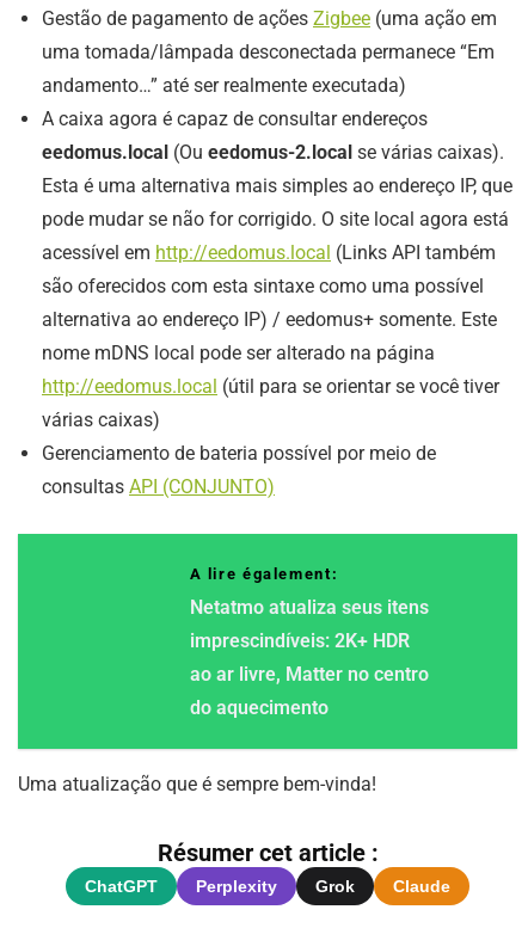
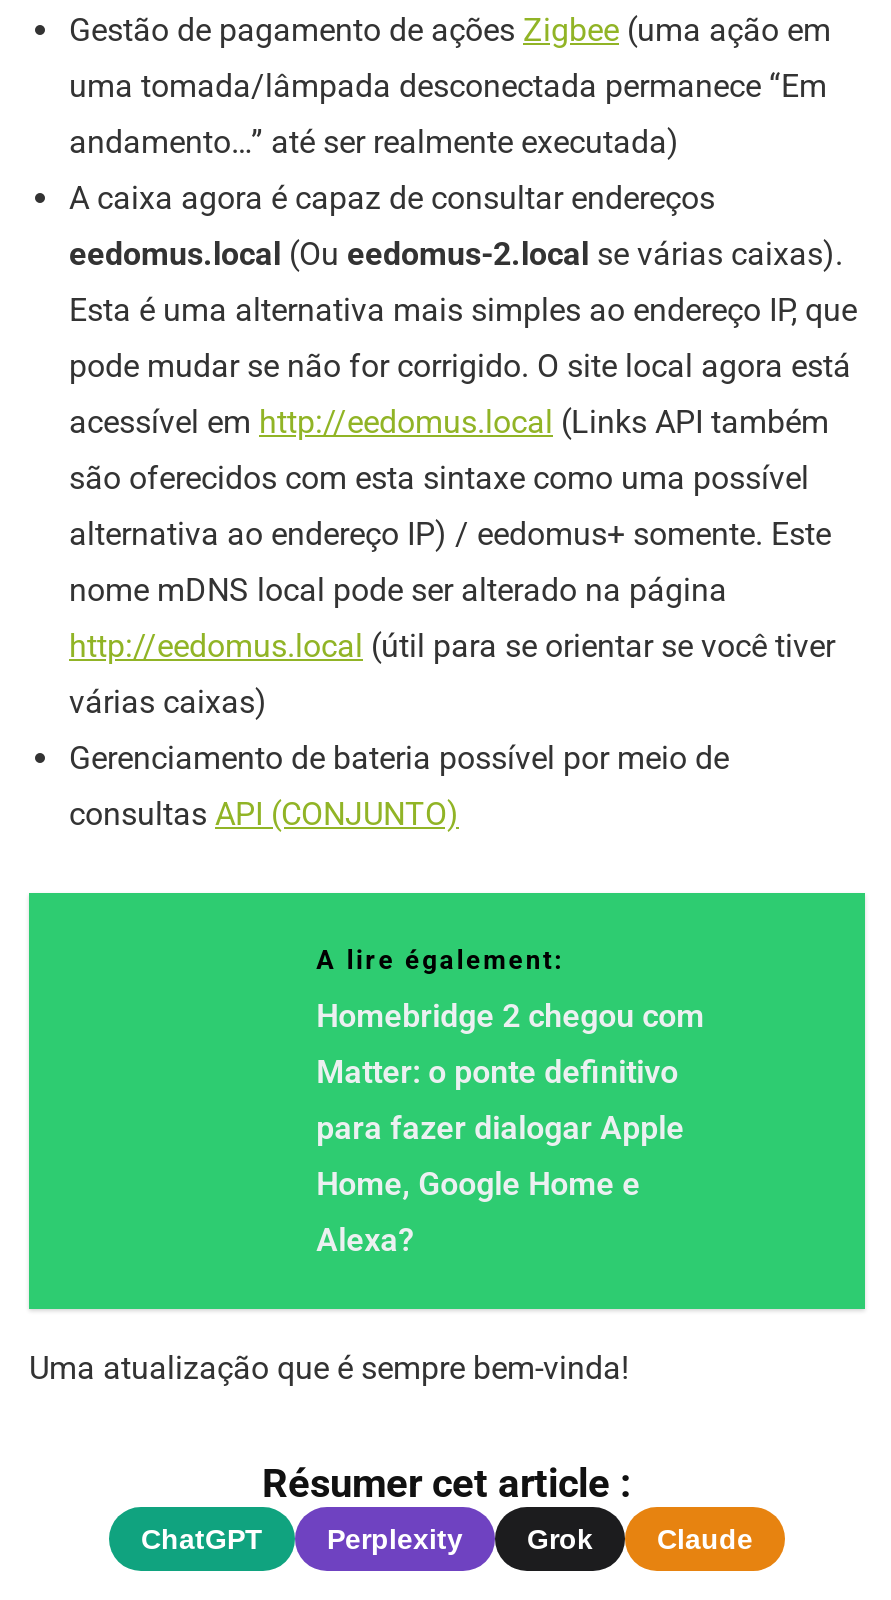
[189,596,428,719] Netatmo atualiza seus itens | imprescindíveis: 2K+ HDR | ao ar livre, Matter no centro | do aquecimento -> [316,996,704,1258] Homebridge 2 chegou com | Matter: o ponte definitivo | para fazer dialogar Apple | Home, Google Home e | Alexa?

